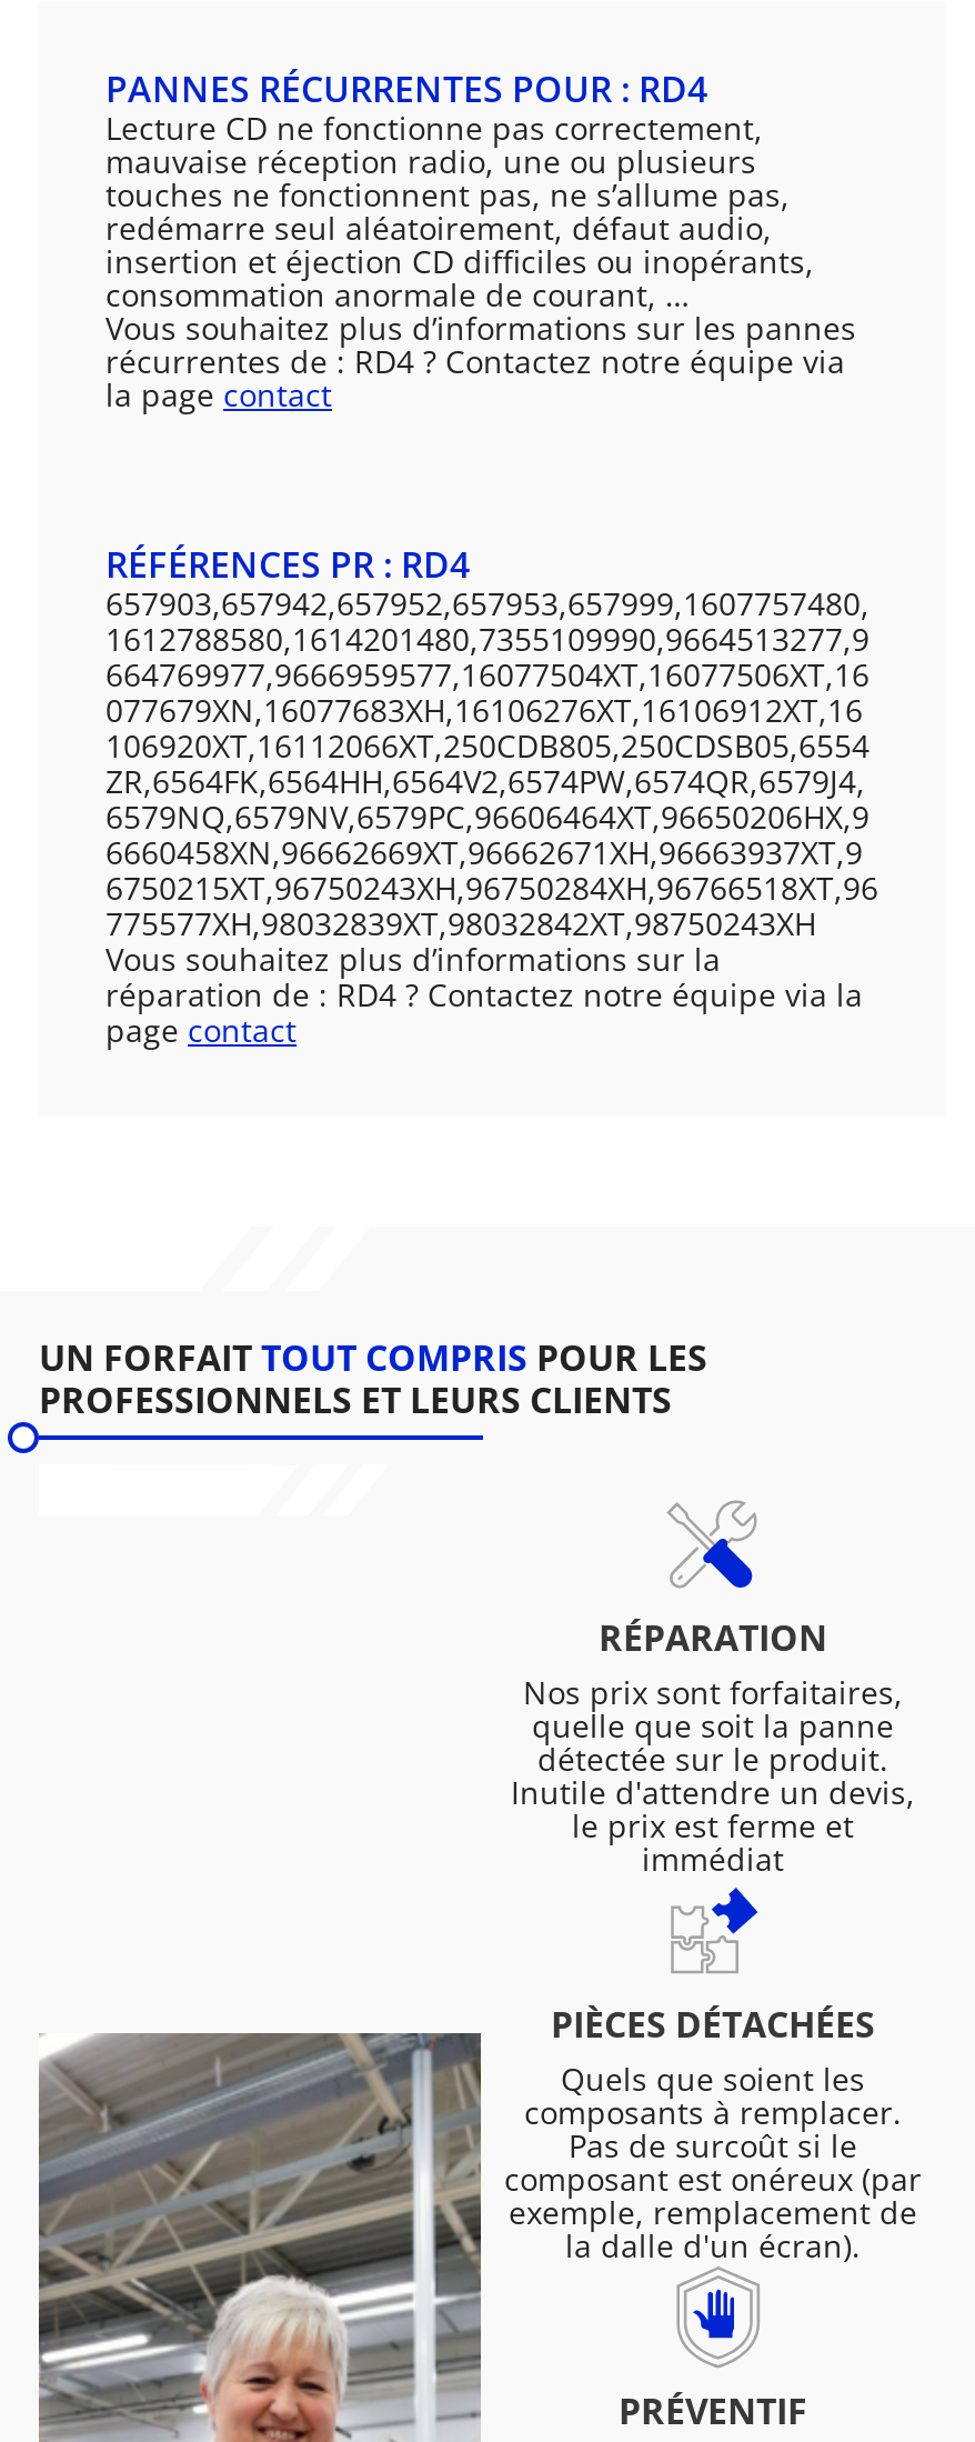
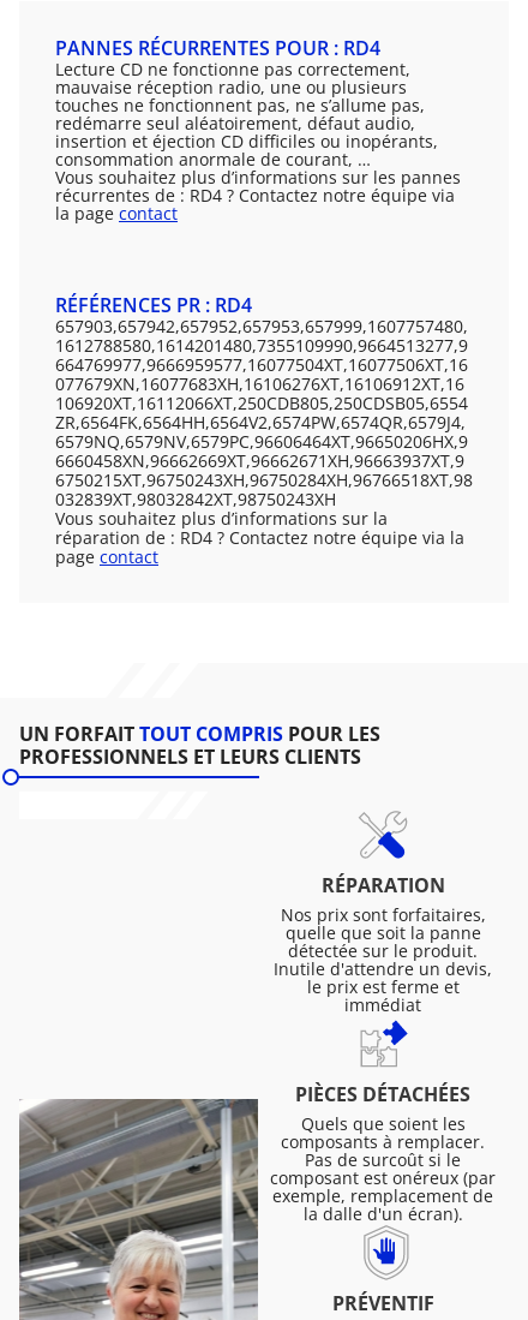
[105,867,878,944] 6750215XT,96750243XH,96750284XH,96766518XT,96 | 775577XH,98032839XT,98032842XT,98750243XH -> [55,468,473,510] 6750215XT,96750243XH,96750284XH,96766518XT,98 | 032839XT,98032842XT,98750243XH

